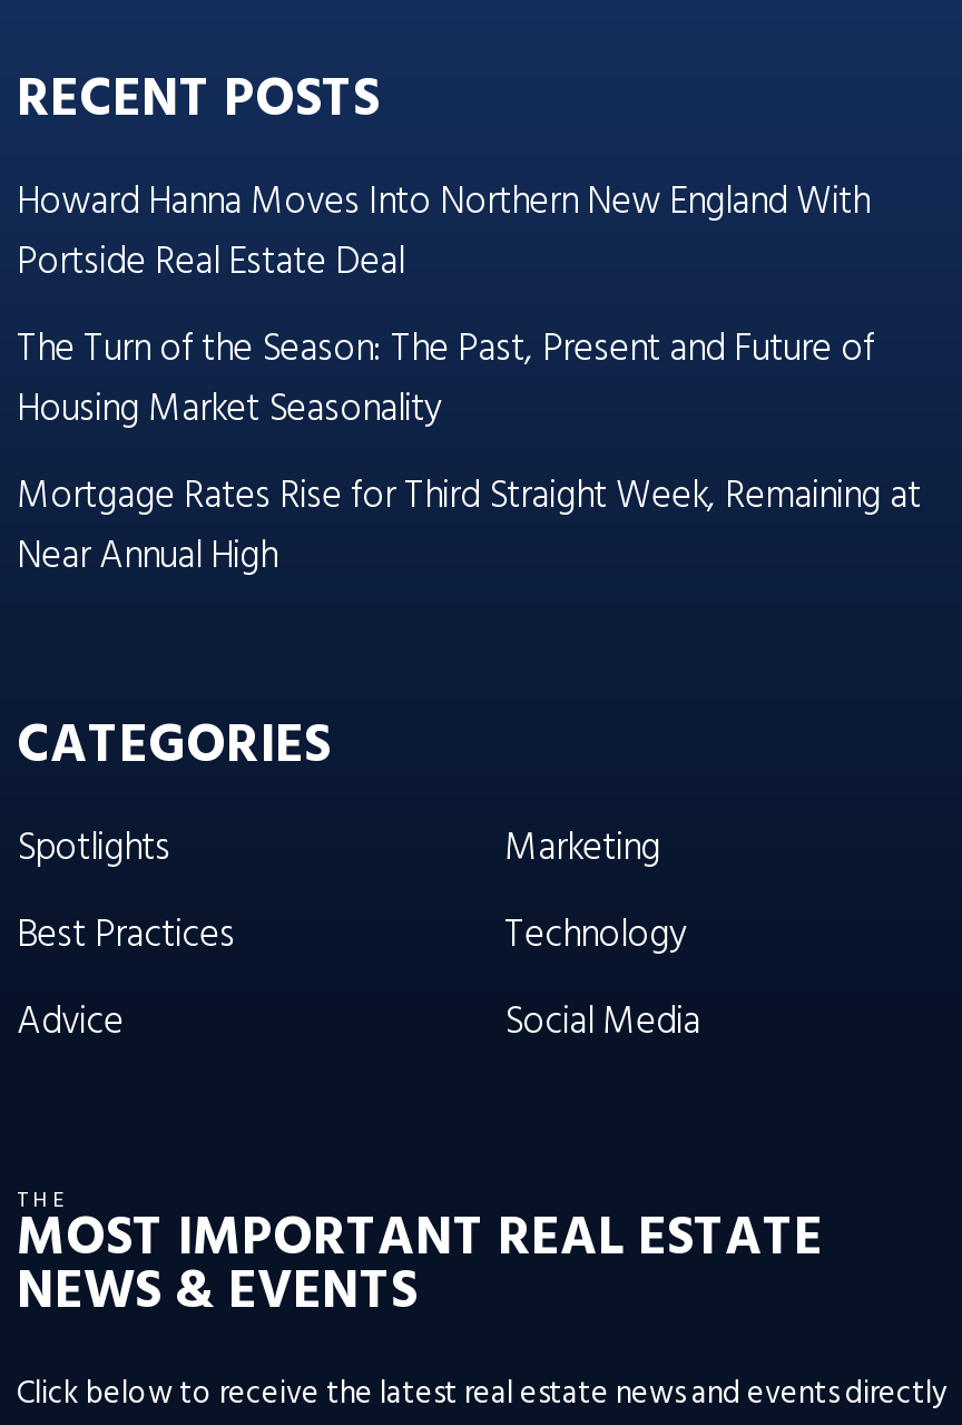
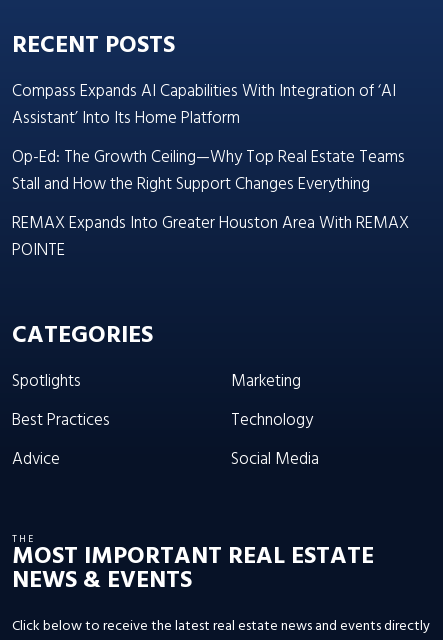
[17,172,921,587] Howard Hanna Moves Into Northern New England With | Portside Real Estate Deal | The Turn of the Season: The Past, Present and Future of | Housing Market Seasonality | Mortgage Rates Rise for Third Straight Week, Remaining at | Near Annual High -> [12,78,409,264] Compass Expands AI Capabilities With Integration of ‘AI | Assistant’ Into Its Home Platform | Op-Ed: The Growth Ceiling—Why Top Real Estate Teams | Stall and How the Right Support Changes Everything | REMAX Expands Into Greater Houston Area With REMAX | POINTE

